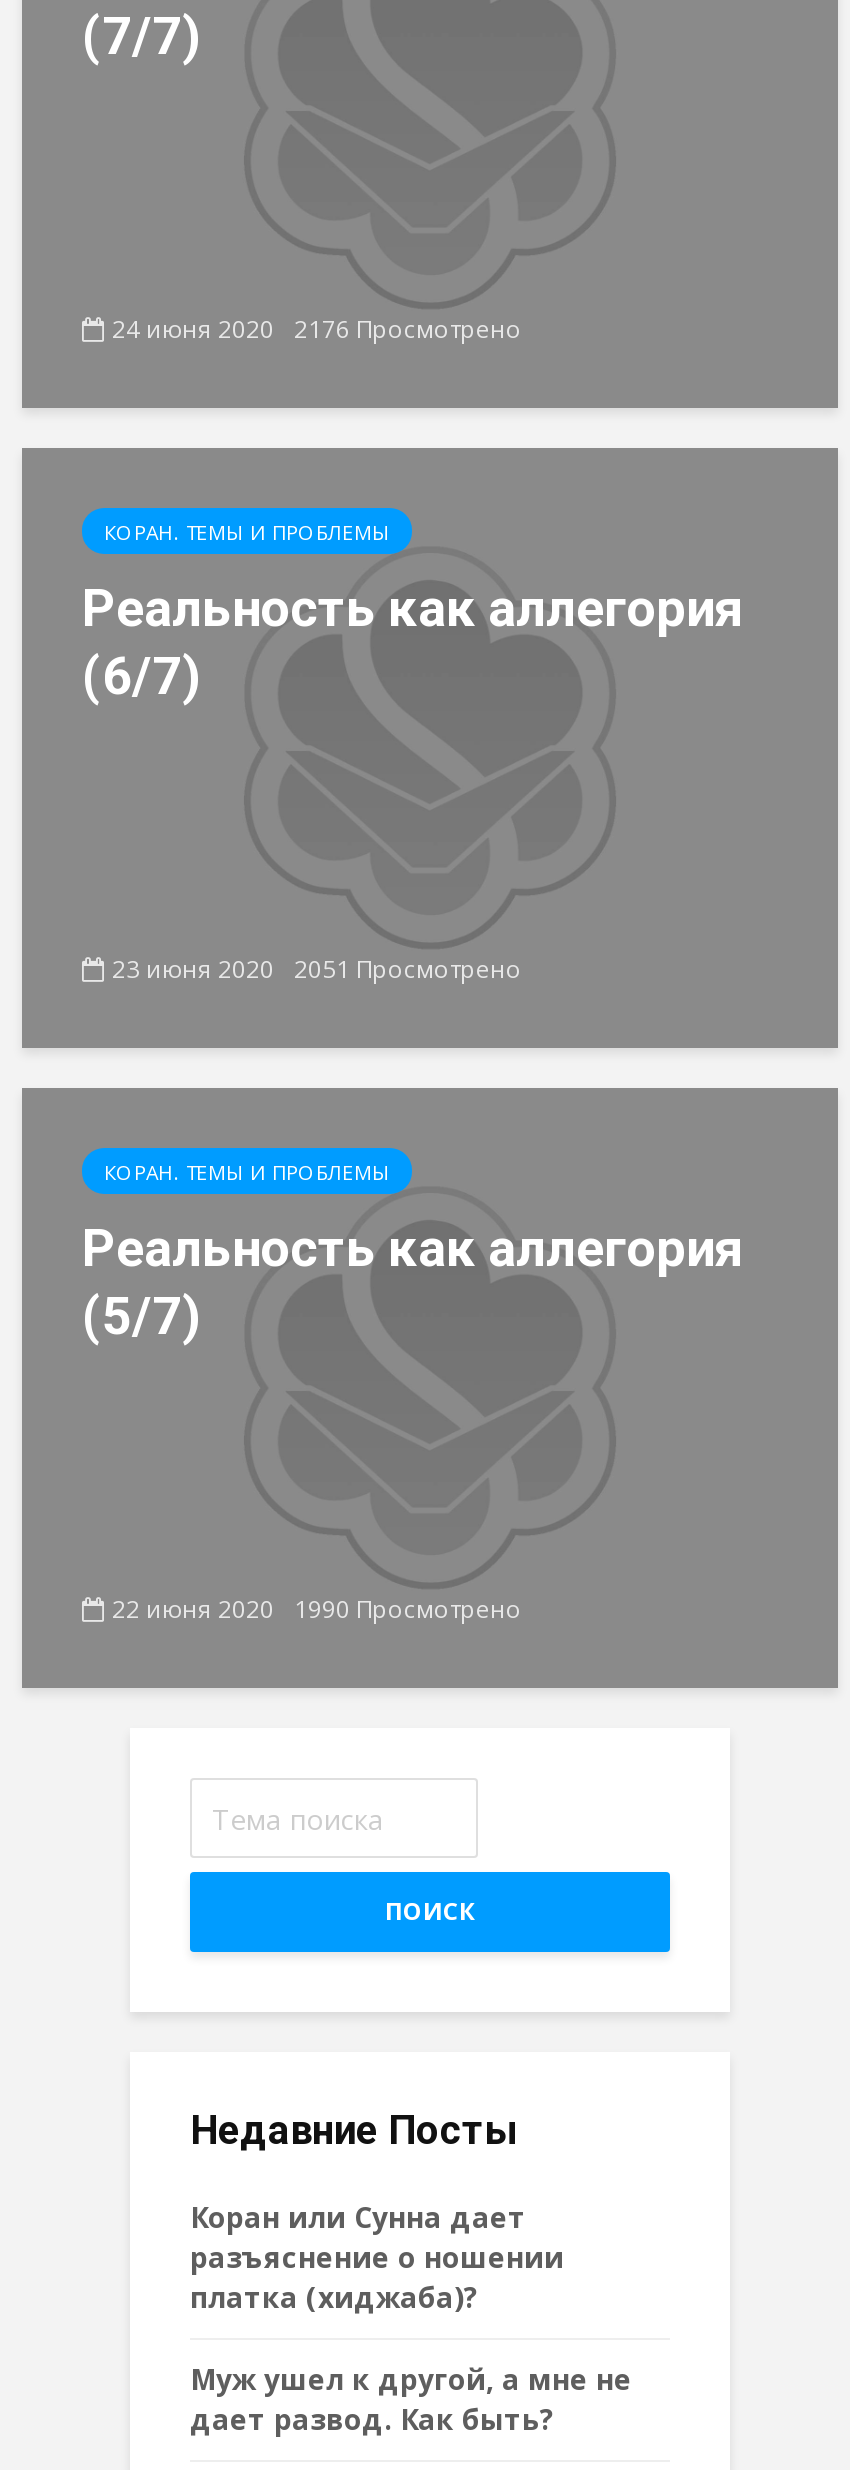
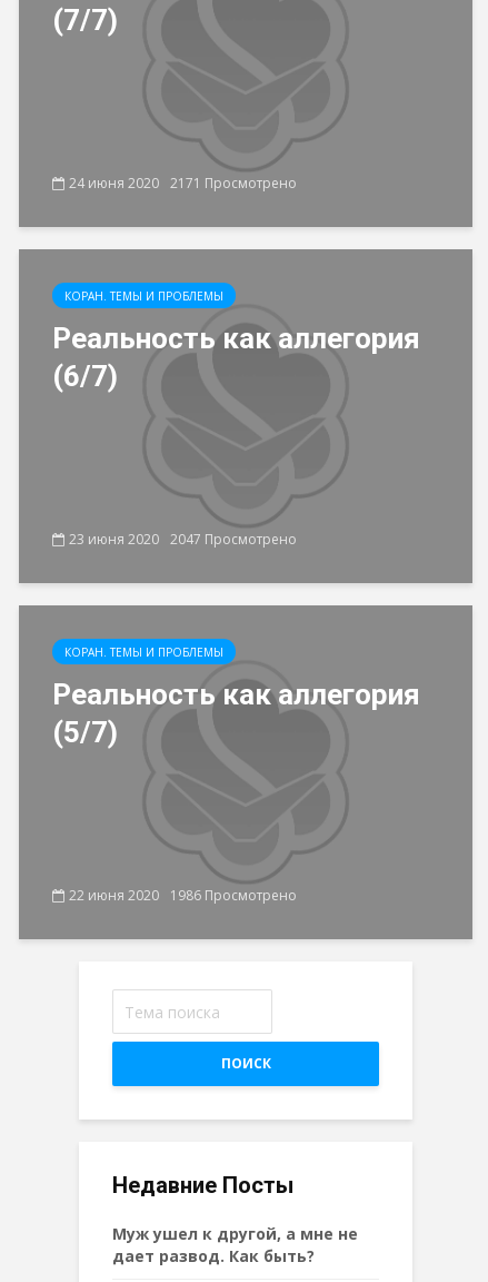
[112,311,522,345] 24 июня 2020 2176 Просмотрено -> [69,173,297,192] 24 июня 2020 2171 Просмотрено
[112,951,522,985] 23 июня 2020 2051 Просмотрено -> [69,529,297,548] 23 июня 2020 2047 Просмотрено
[112,1591,522,1625] 22 июня 2020 1990 Просмотрено -> [69,885,297,904] 22 июня 2020 1986 Просмотрено
[190,2198,564,2316] Коран или Сунна дает | разъяснение о ношении | платка (хиджаба)? -> none

